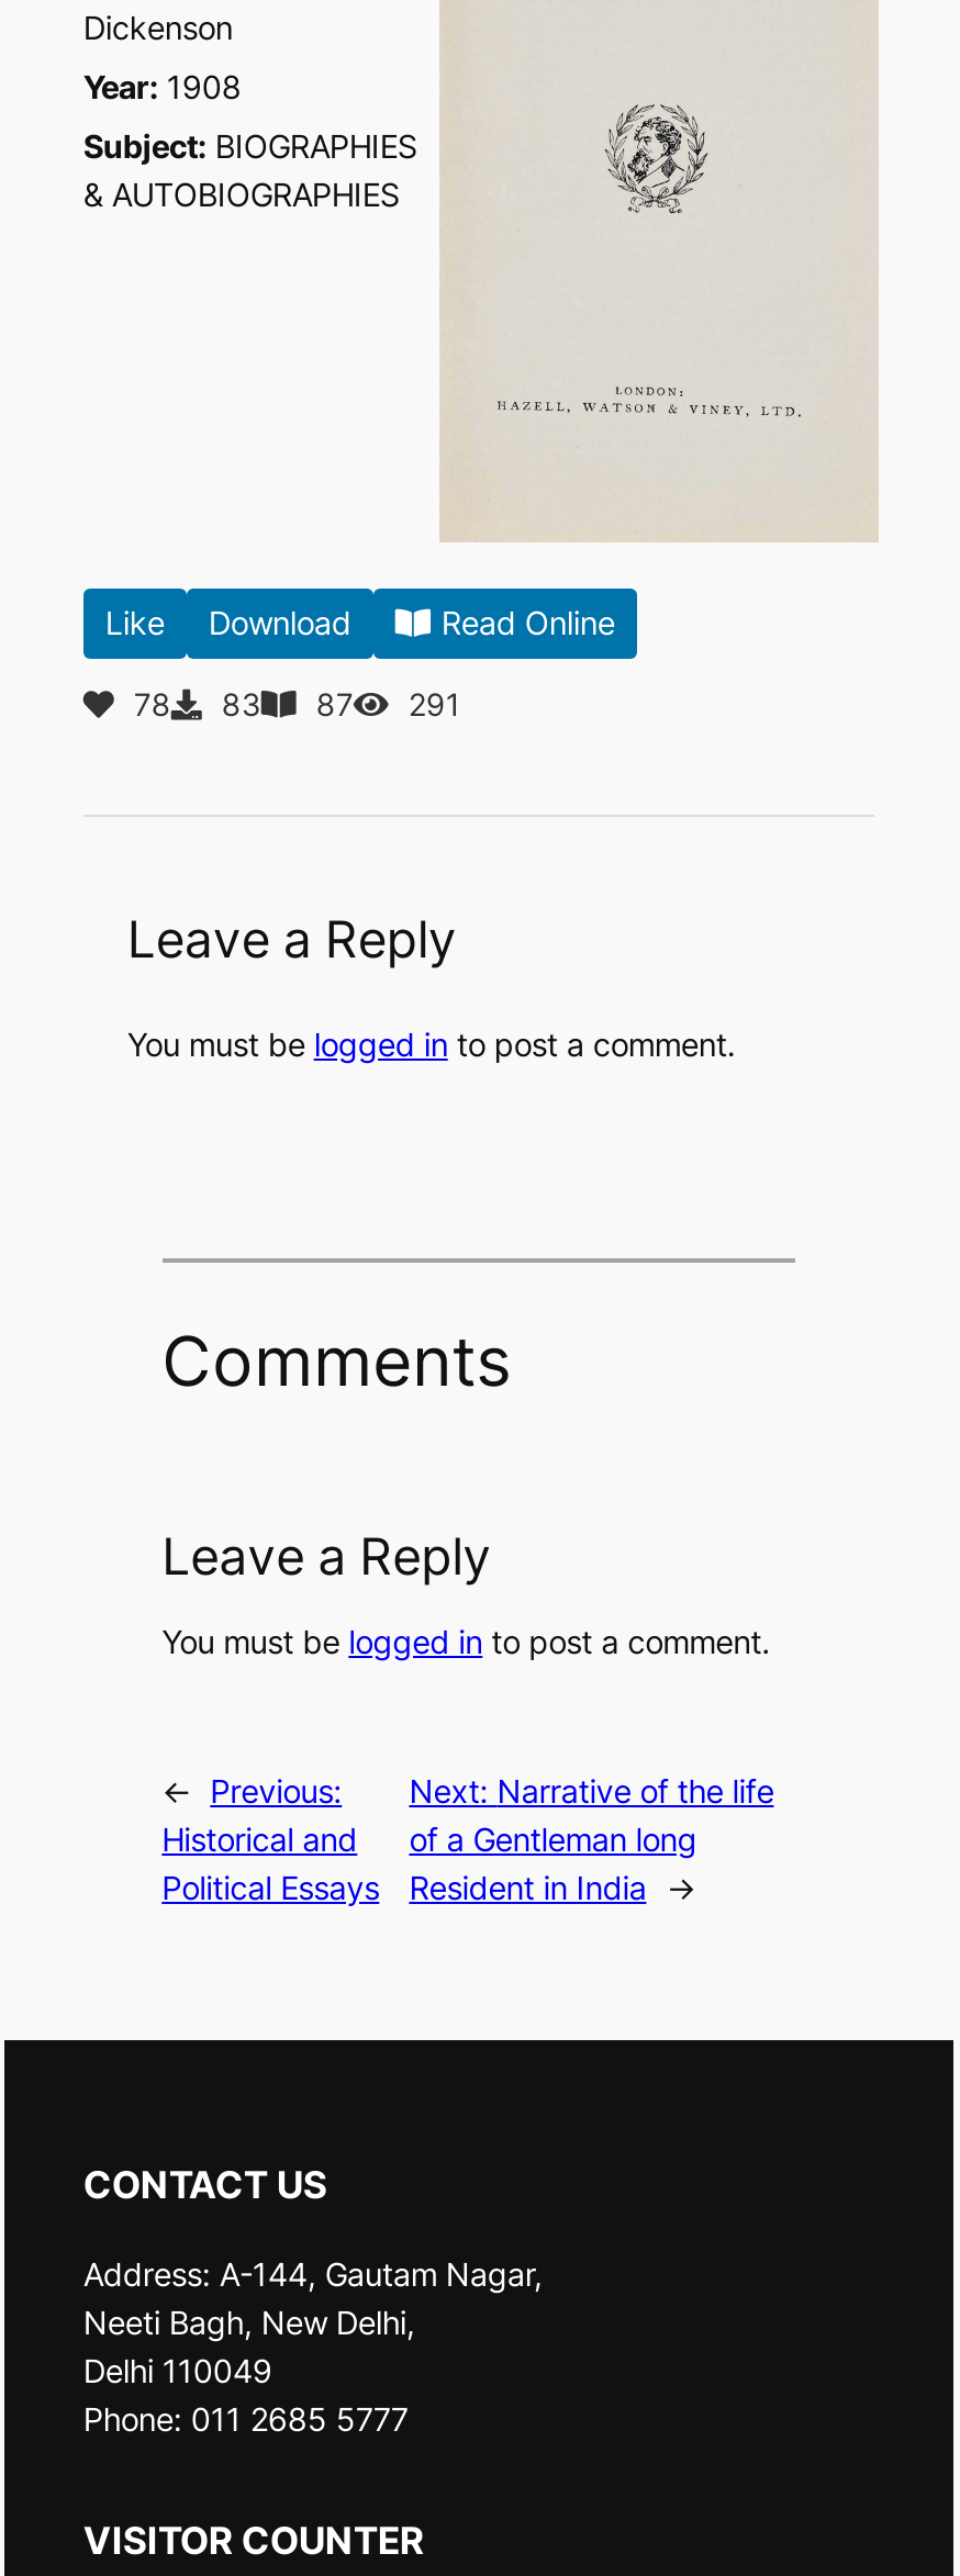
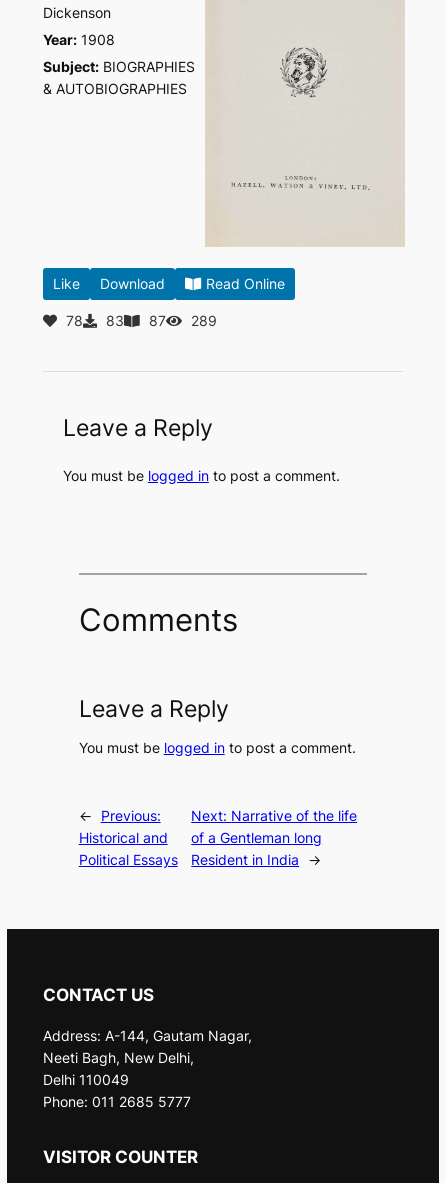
[125,685,461,722] 78 83 87 291 -> [62,312,217,329] 78 83 87 289

